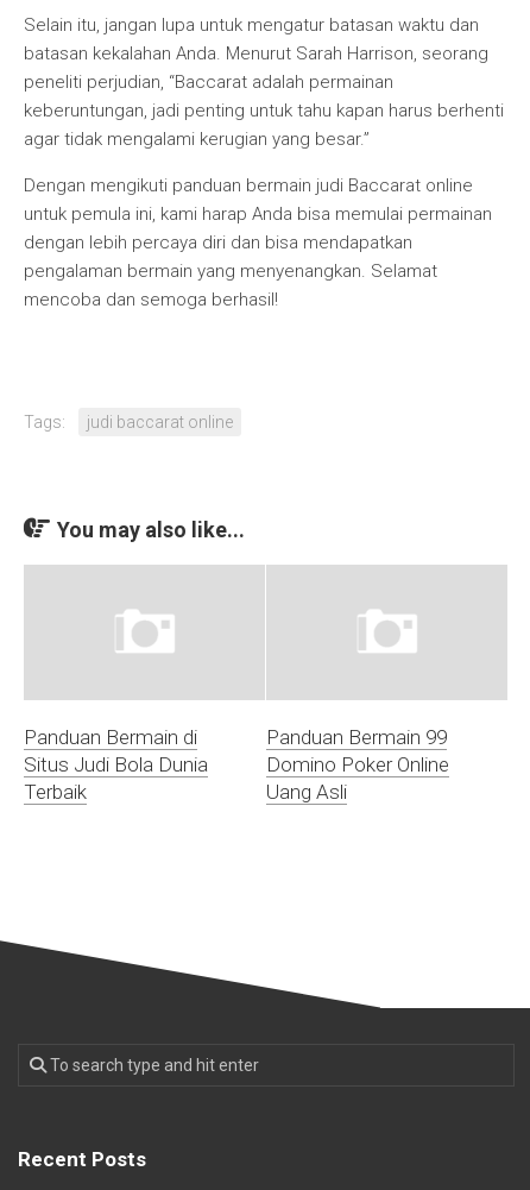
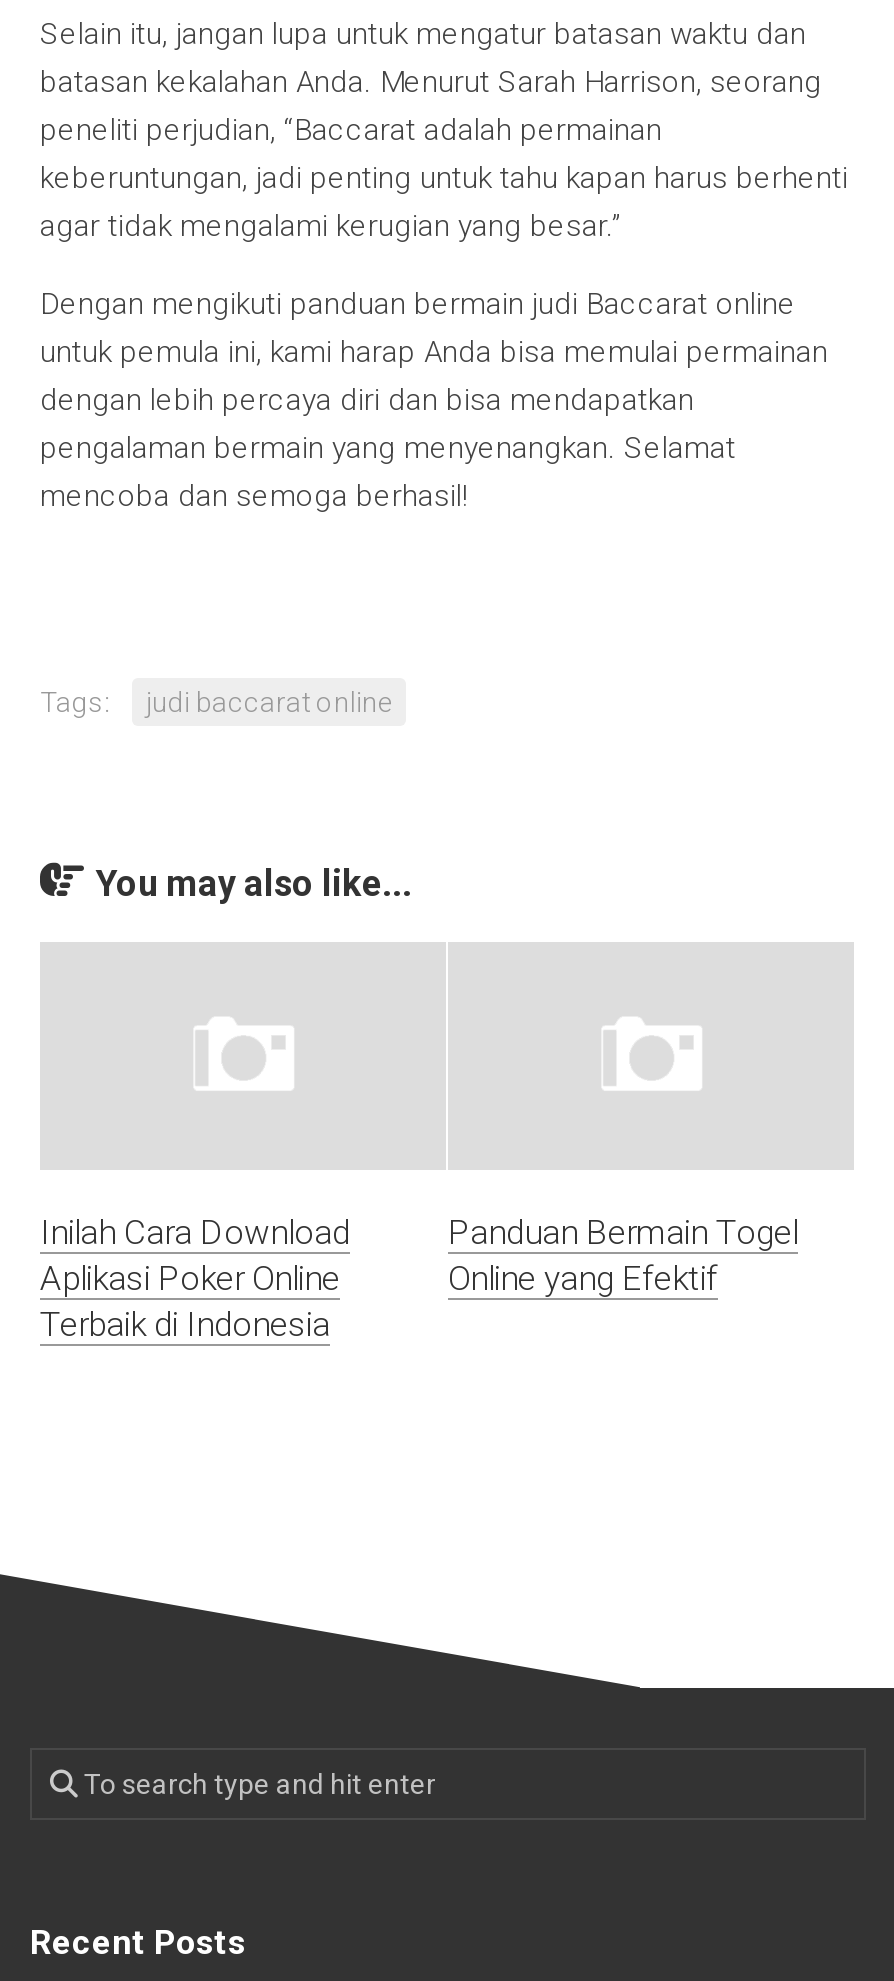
[24,725,208,804] Panduan Bermain di | Situs Judi Bola Dunia | Terbaik -> [40,1212,350,1344] Inilah Cara Download | Aplikasi Poker Online | Terbaik di Indonesia
[266,725,449,804] Panduan Bermain 99 | Domino Poker Online | Uang Asli -> [448,1212,798,1298] Panduan Bermain Togel | Online yang Efektif

